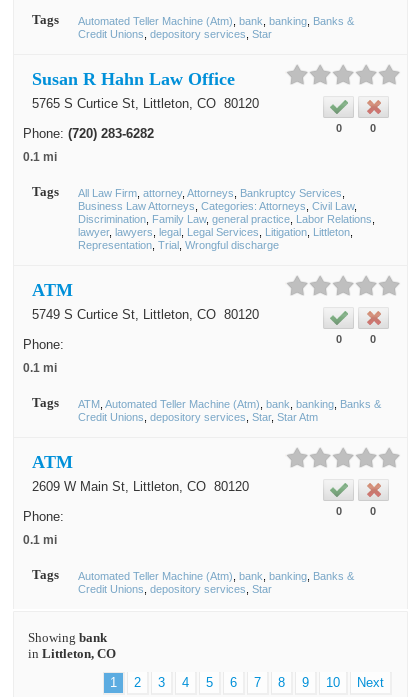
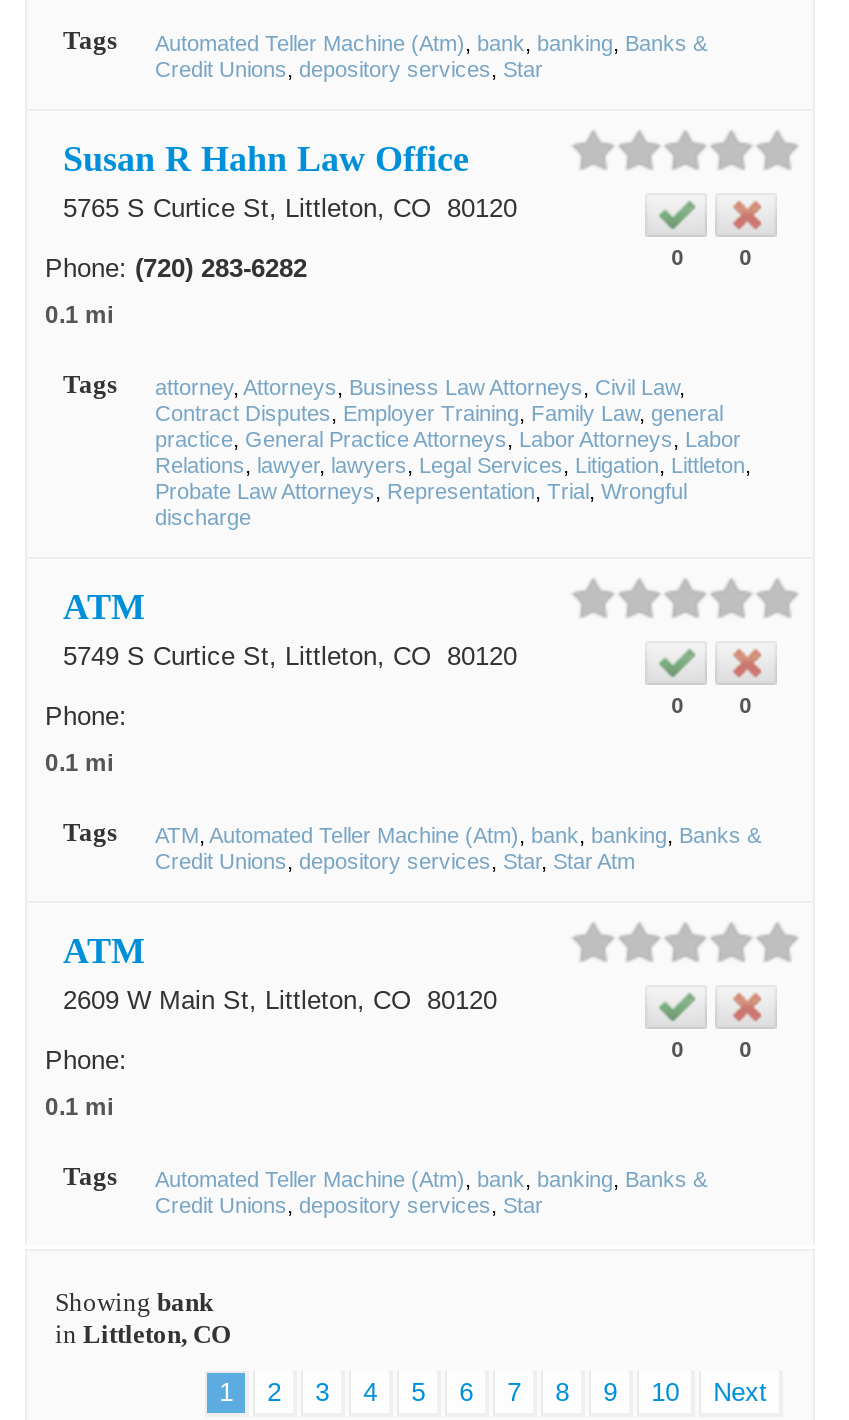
[78,187,372,251] All Law Firm attorney Attorneys Bankruptcy Services | Business Law Attorneys Categories: Attorneys Civil Law | Discrimination Family Law general practice Labor Relations | lawyer lawyers legal Legal Services Litigation Littleton | Representation Trial Wrongful discharge -> [155,375,745,529] attorney Attorneys Business Law Attorneys Civil Law | Contract Disputes Employer Training Family Law general | practice General Practice Attorneys Labor Attorneys Labor | Relations lawyer lawyers Legal Services Litigation Littleton | Probate Law Attorneys Representation Trial Wrongful | discharge

